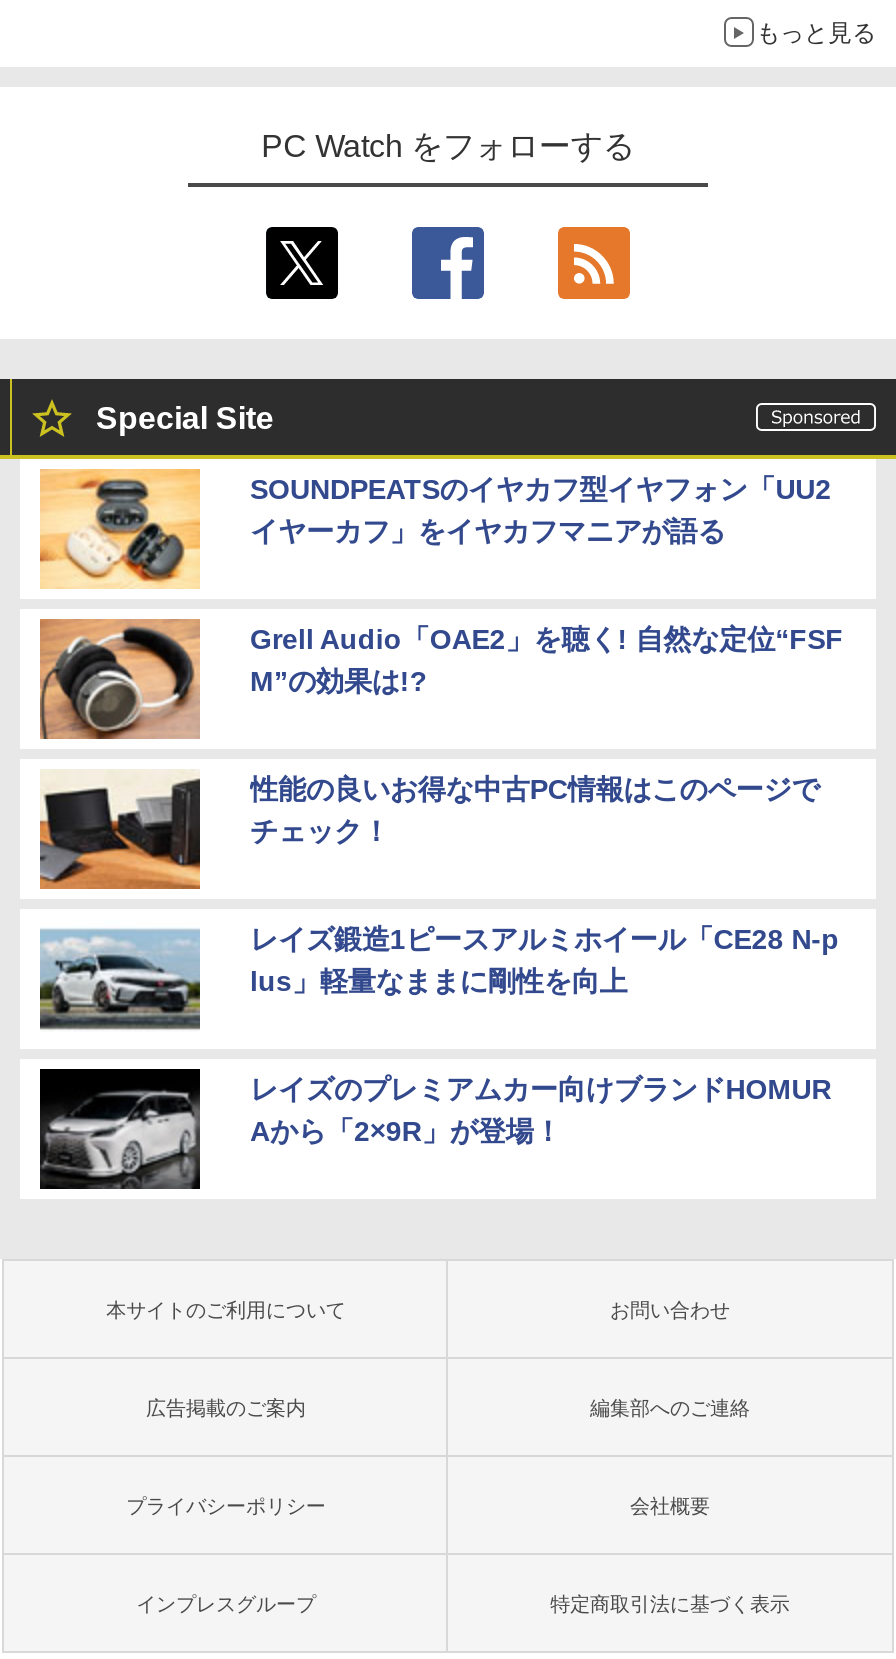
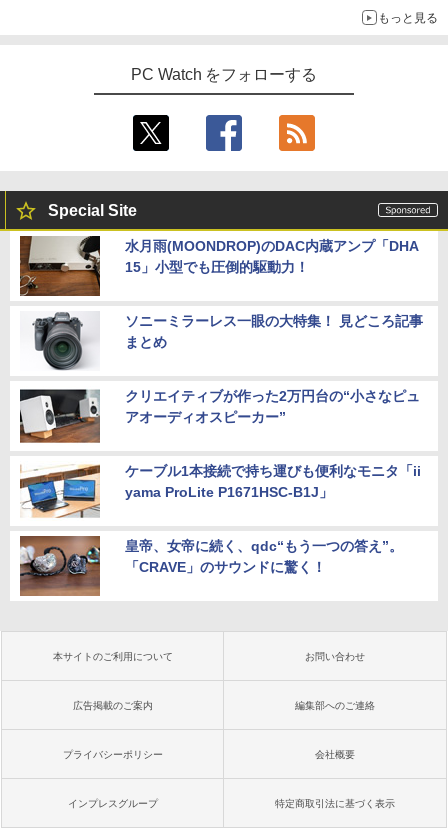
[38,467,831,589] [image] | SOUNDPEATSのイヤカフ型イヤフォン「UU2 | イヤーカフ」をイヤカフマニアが語る -> [19,235,419,297] [image] | 水月雨(MOONDROP)のDAC内蔵アンプ「DHA | 15」小型でも圧倒的駆動力！
[38,617,843,741] [image] | Grell Audio「OAE2」を聴く! 自然な定位“FSF | M”の効果は!? -> [20,311,423,371] [image] | ソニーミラーレス一眼の大特集！ 見どころ記事 | まとめ
[38,773,819,891] [image] | 性能の良いお得な中古PC情報はこのページで | チェック！ -> [19,388,420,446] [image] | クリエイティブが作った2万円台の“小さなピュ | アオーディオスピーカー”
[38,924,839,1031] [image] | レイズ鍛造1ピースアルミホイール「CE28 N-p | lus」軽量なままに剛性を向上 -> [19,463,421,518] [image] | ケーブル1本接続で持ち運びも便利なモニタ「ii | yama ProLite P1671HSC-B1J」
[38,1067,831,1191] [image] | レイズのプレミアムカー向けブランドHOMUR | Aから「2×9R」が登場！ -> [19,535,403,597] [image] | 皇帝、女帝に続く、qdc“もう一つの答え”。 | 「CRAVE」のサウンドに驚く！

